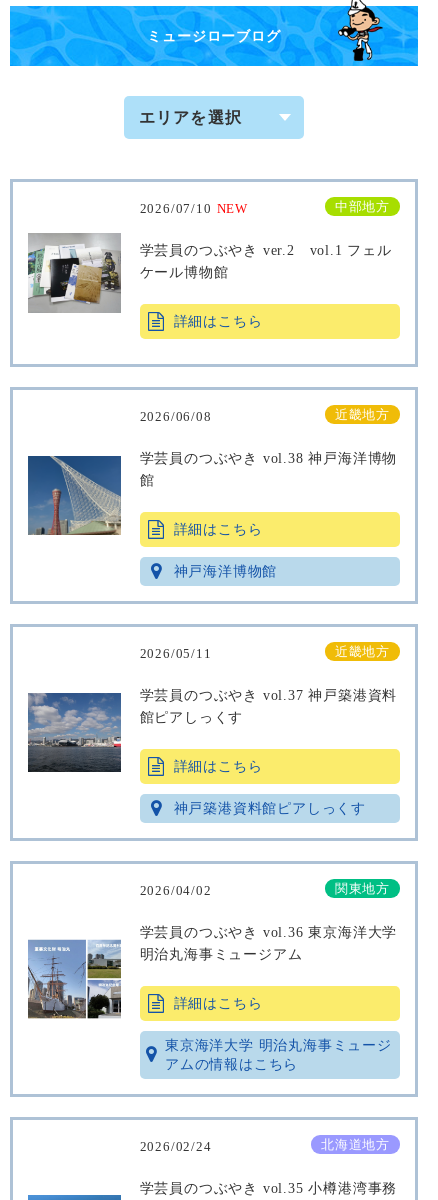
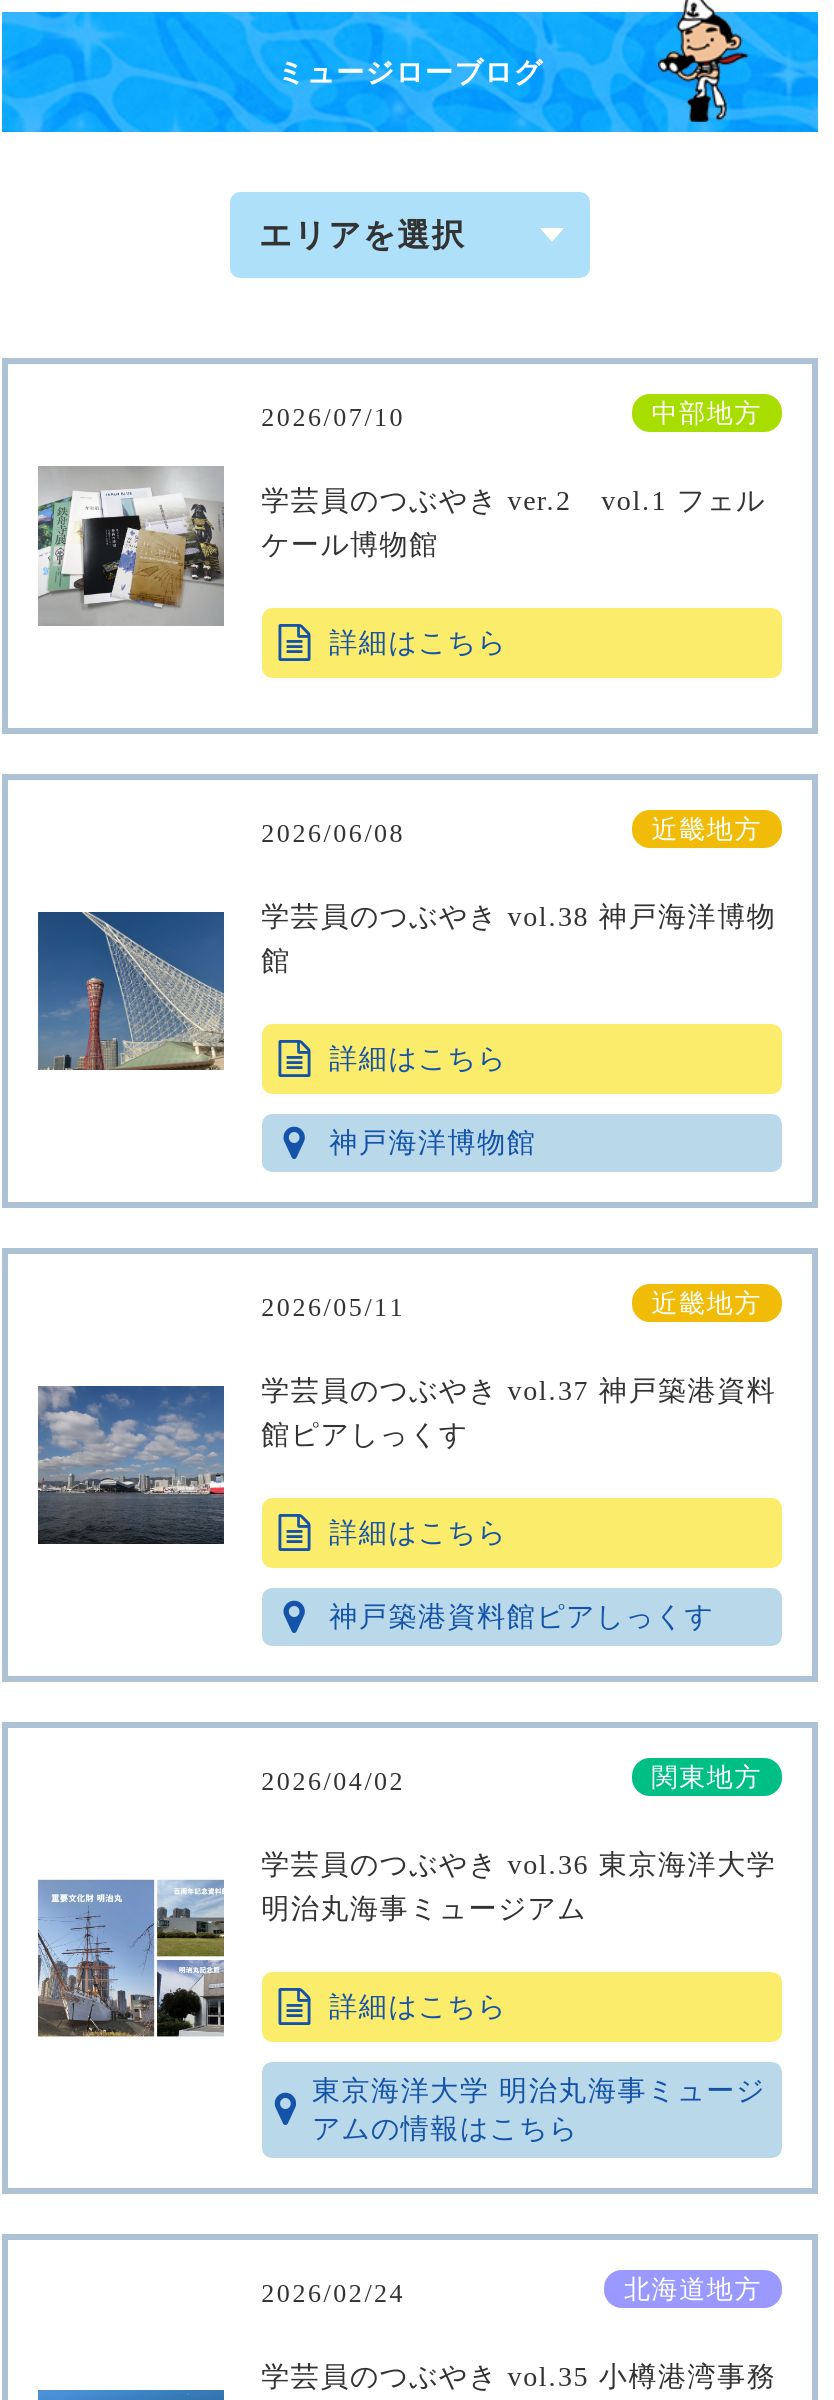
[140,201,248,216] 2026/07/10 NEW -> [261,402,405,432] 2026/07/10

